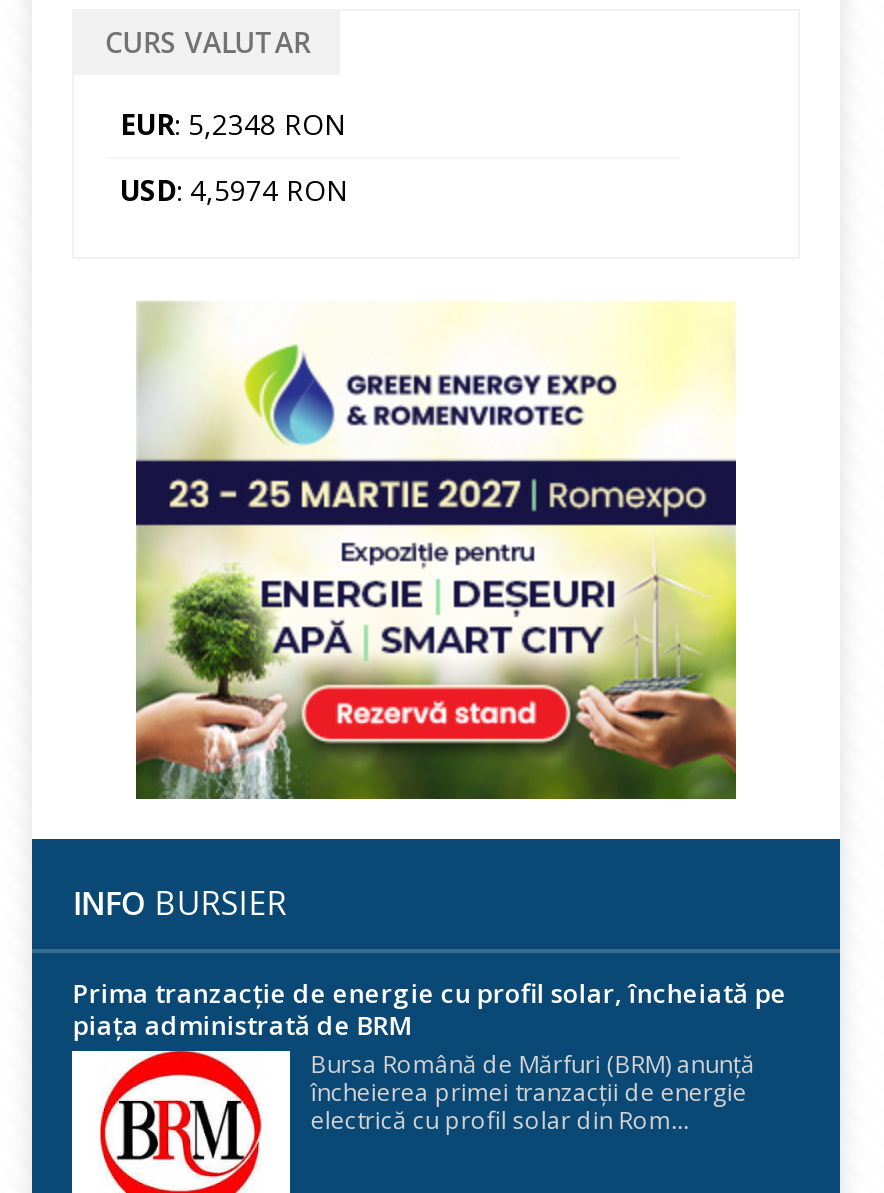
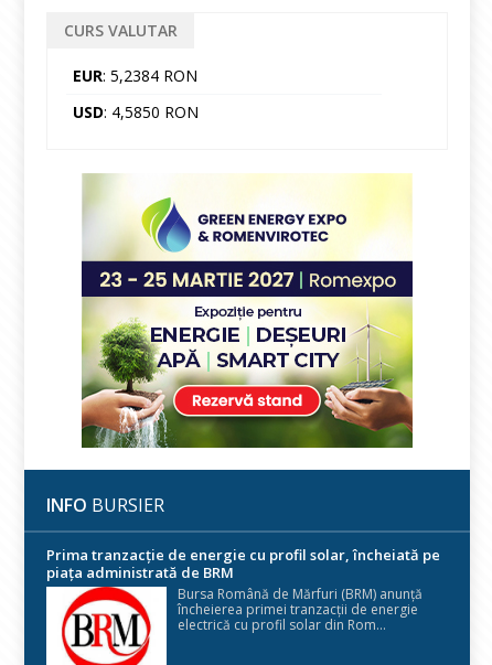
[120,106,346,144] EUR: 5,2348 RON -> [73,65,197,86] EUR: 5,2384 RON
[120,172,348,210] USD: 4,5974 RON -> [73,102,199,123] USD: 4,5850 RON

